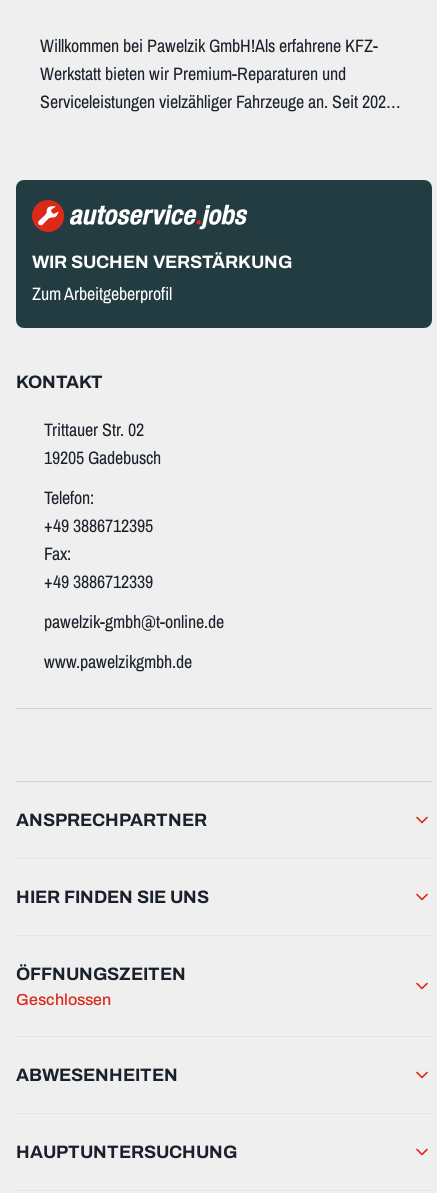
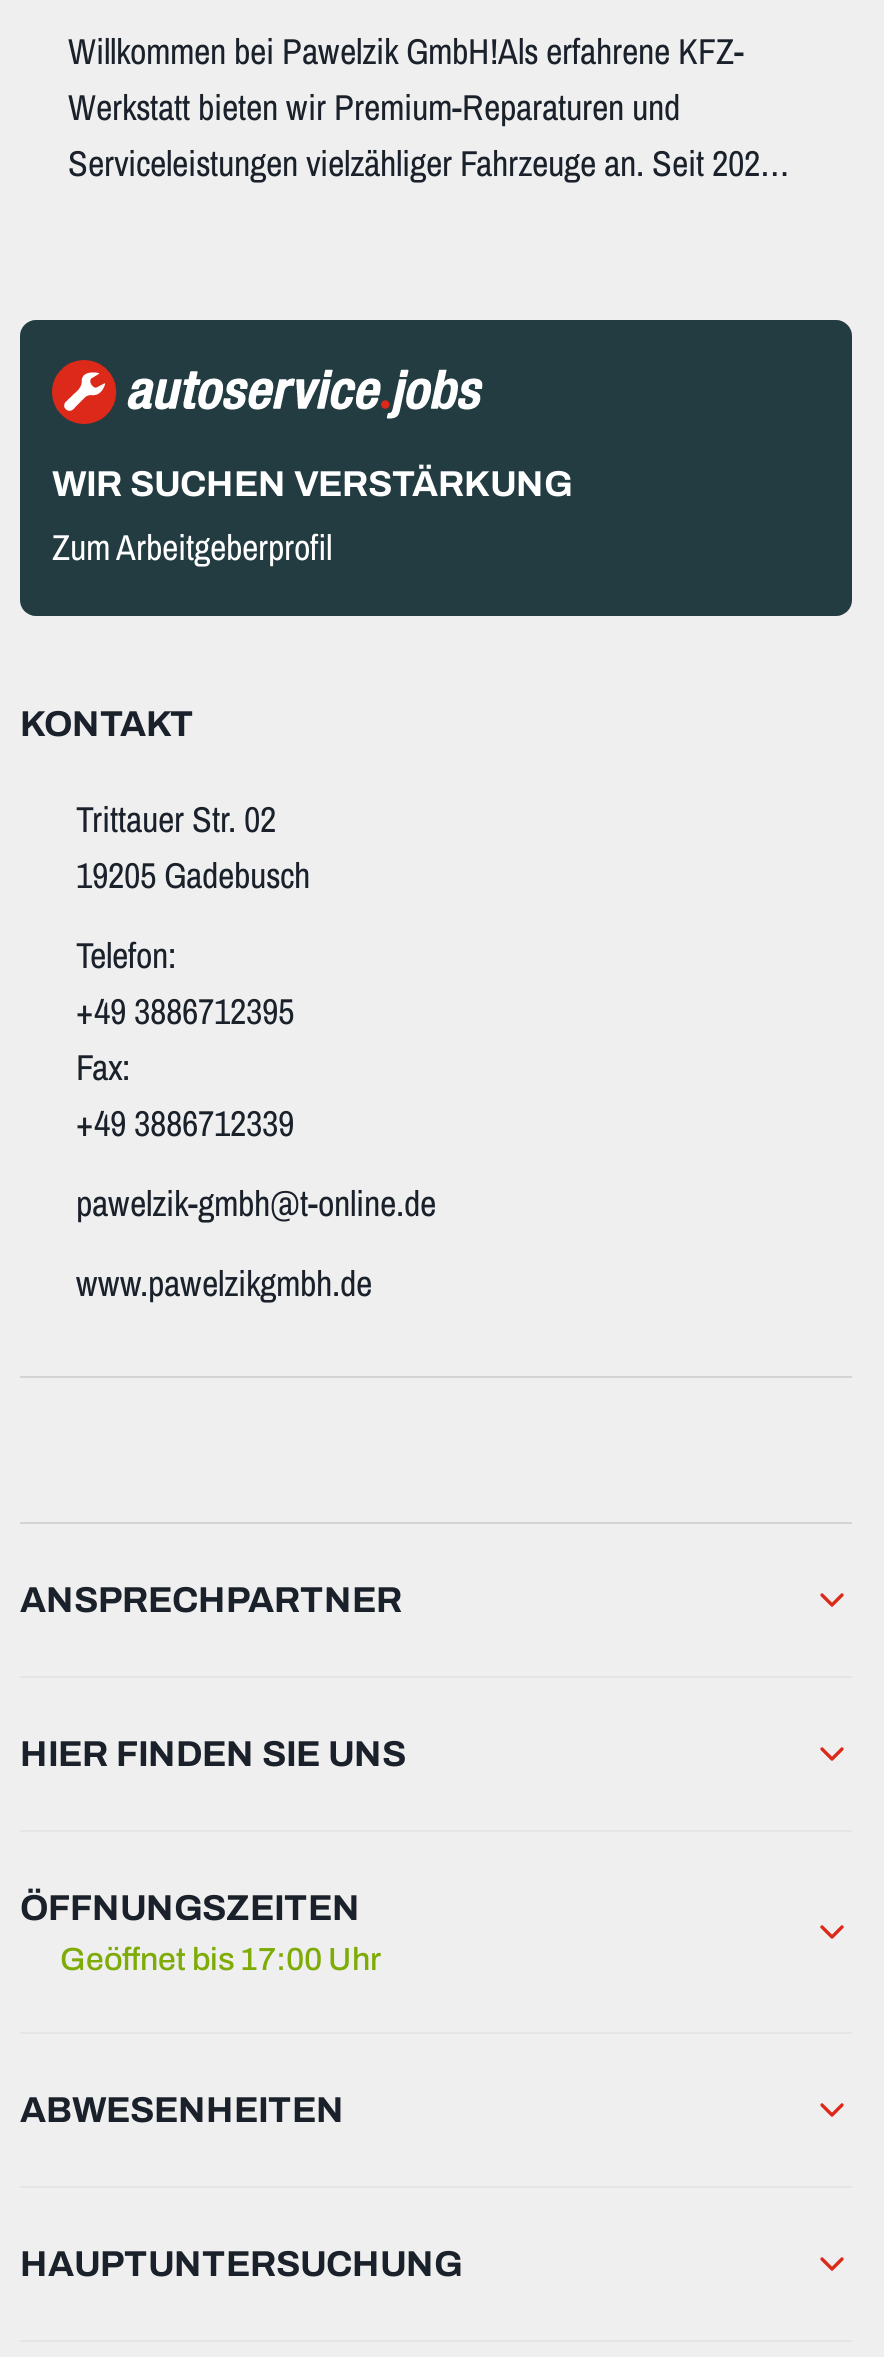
[16,991,111,1008] Geschlossen -> [60,1942,382,1976] Geöffnet bis 17:00 Uhr

